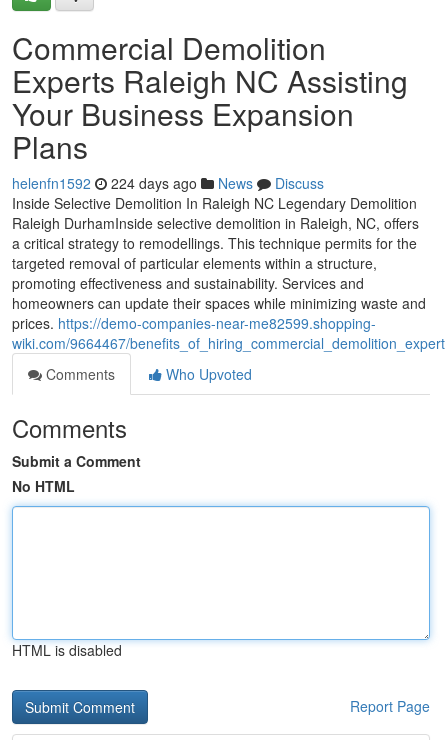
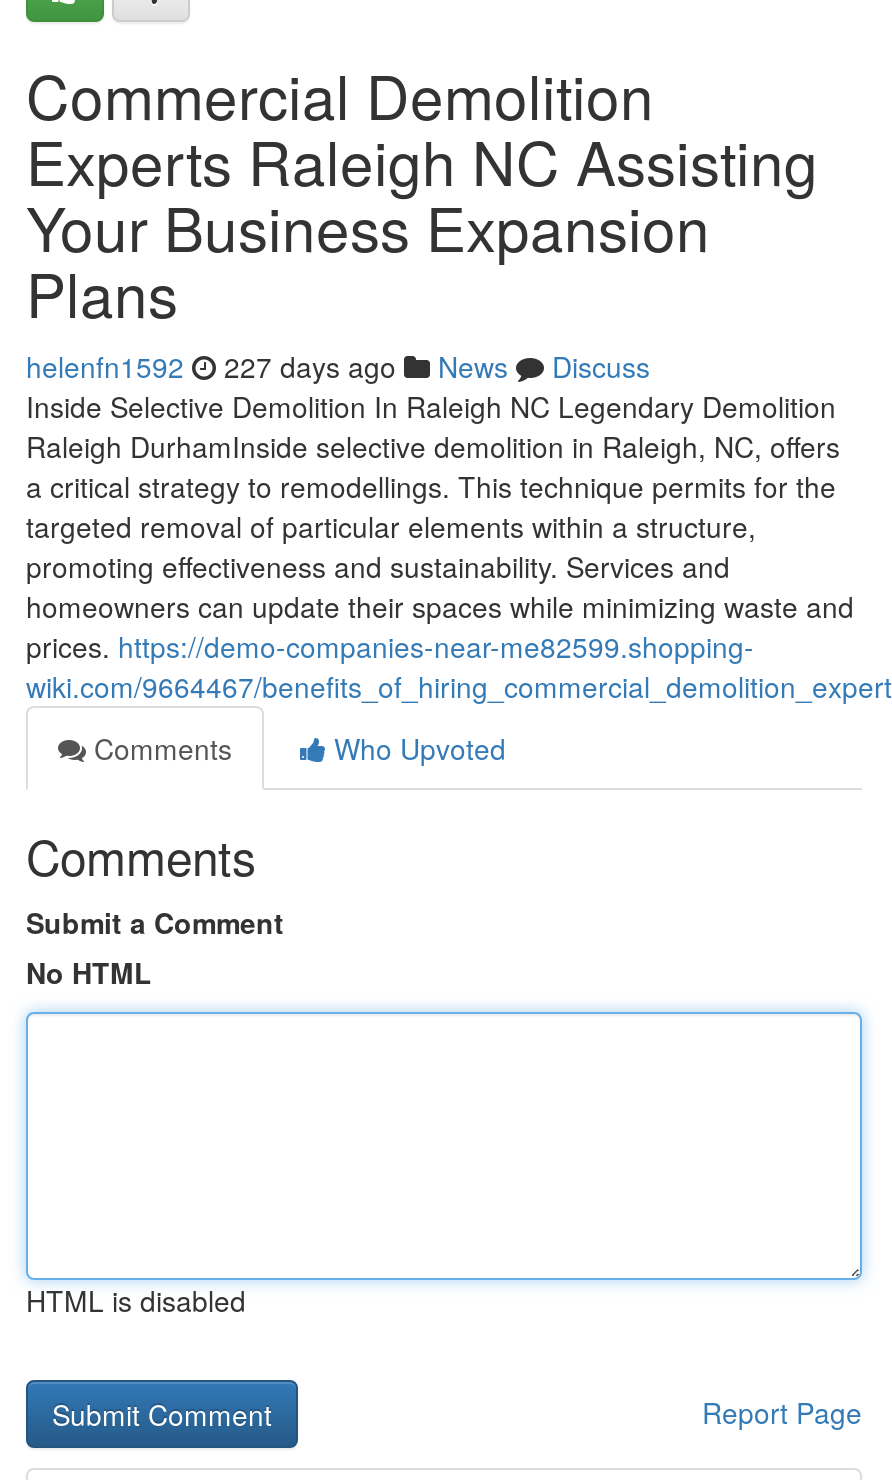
[12,173,324,193] helenfn1592 224 days ago News Discuss -> [26,346,650,386] helenfn1592 227 days ago News Discuss

